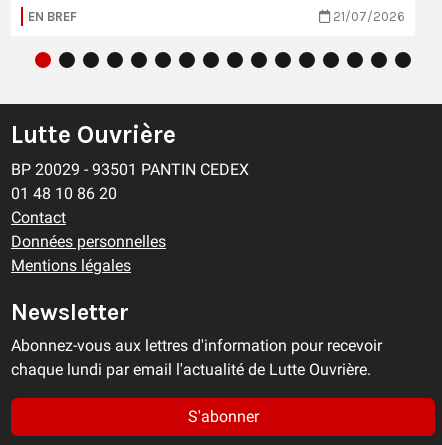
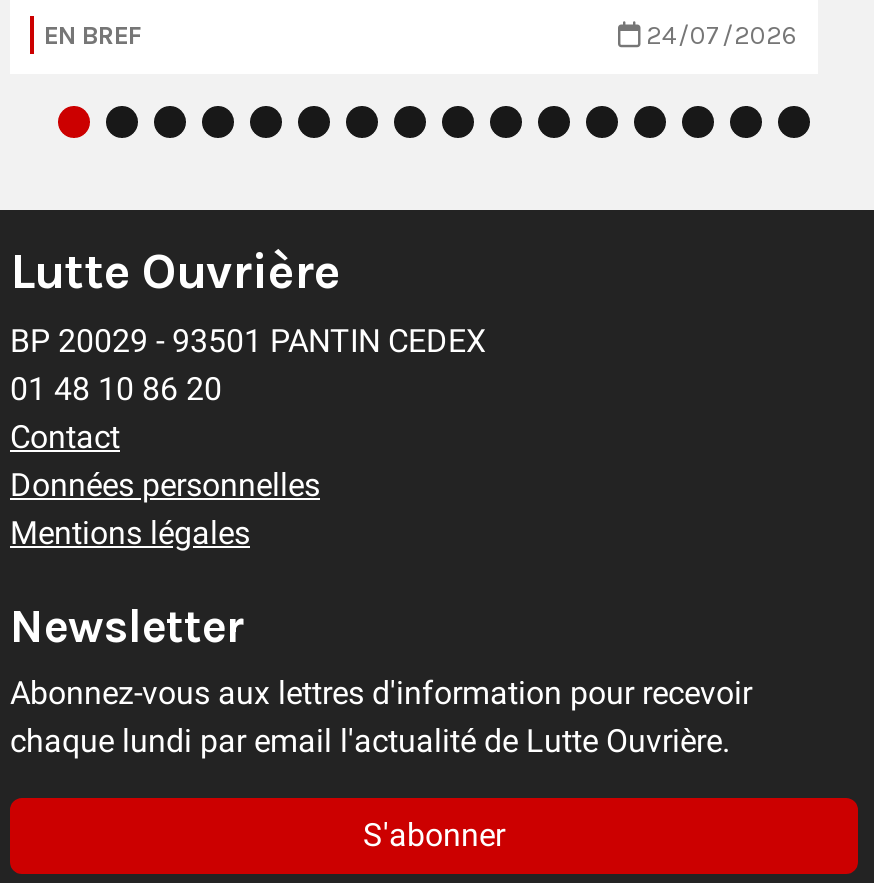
[330,9,405,24] 21/07/2026 -> [640,21,798,51] 24/07/2026

